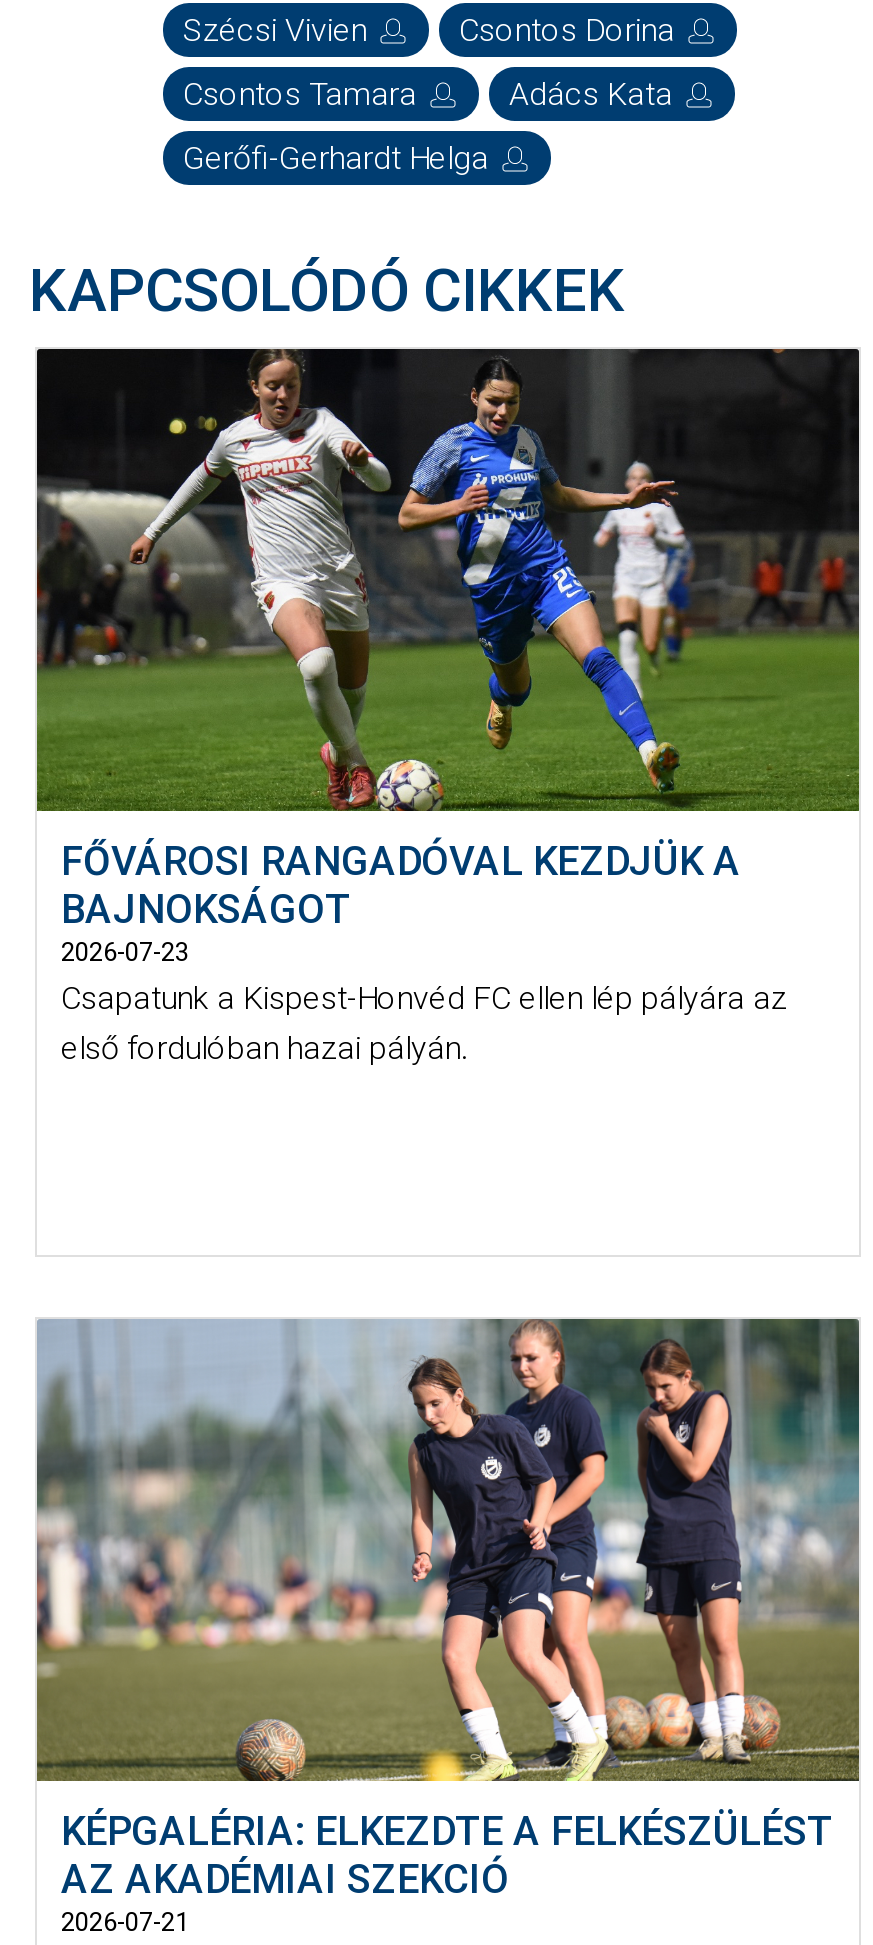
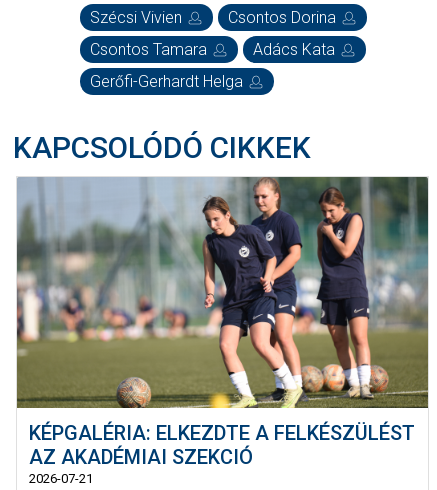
[35,347,861,1067] [image] | FŐVÁROSI RANGADÓVAL KEZDJÜK A | BAJNOKSÁGOT | 2026-07-23 | Csapatunk a Kispest-Honvéd FC ellen lép pályára az | első fordulóban hazai pályán. -> none

